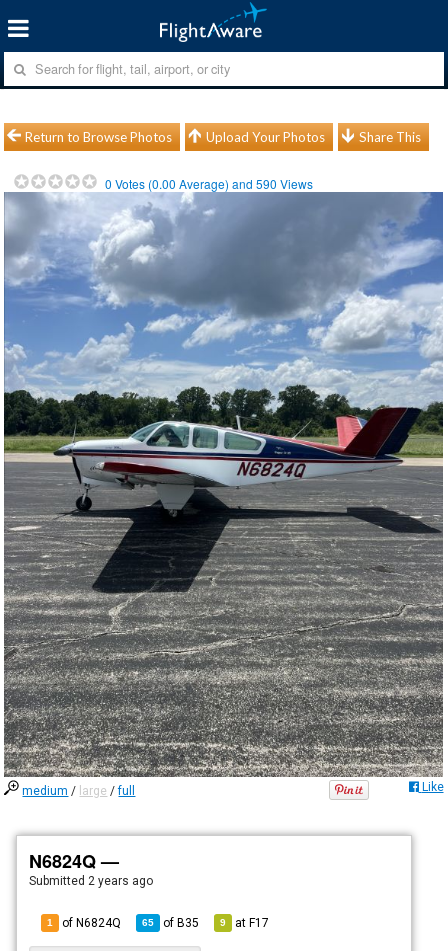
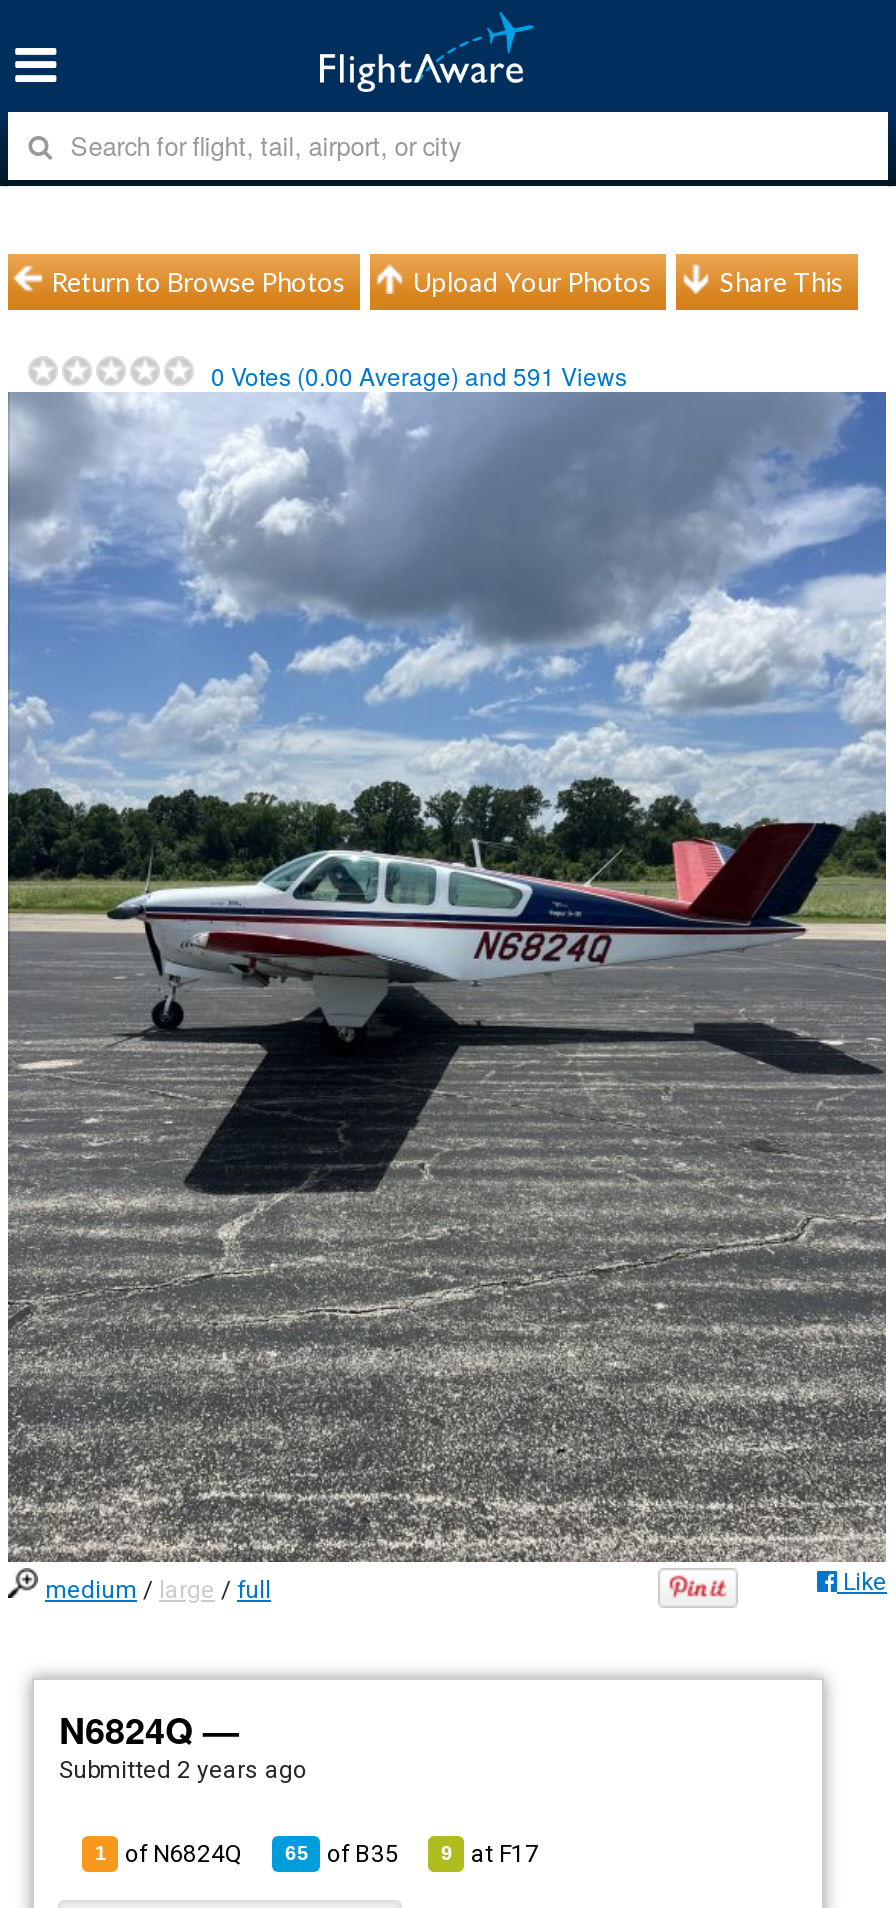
[105,175,319,192] 0 Votes (0.00 Average) and 590 Views -> [211,358,639,392] 0 Votes (0.00 Average) and 591 Views

